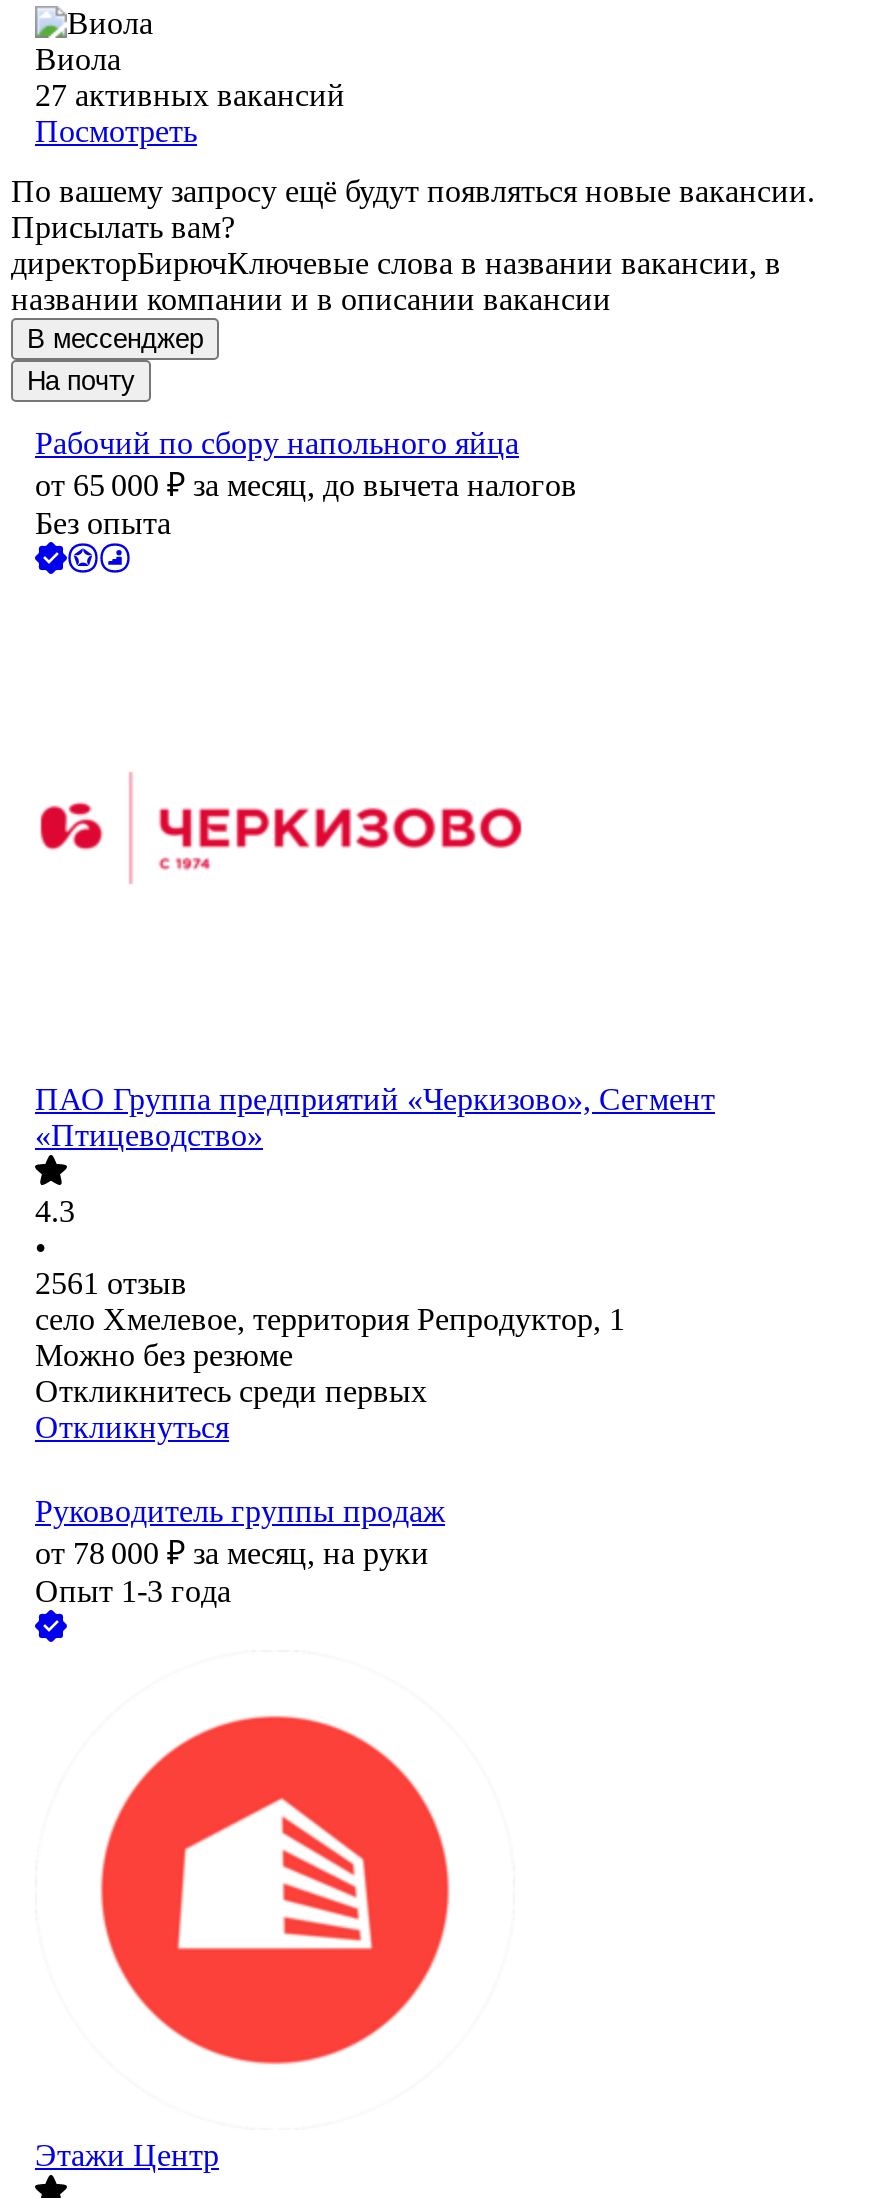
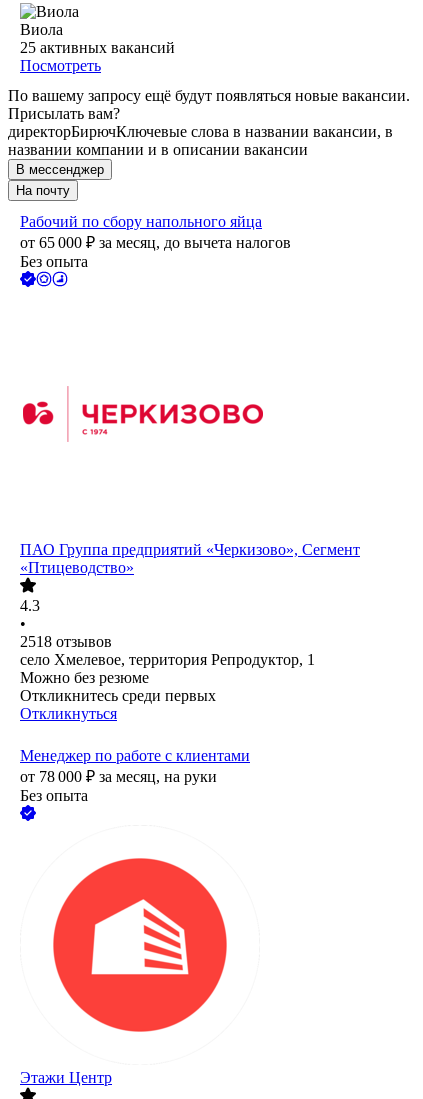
[35,79,345,113] 27 активных вакансий -> [20,39,175,56] 25 активных вакансий
[35,1267,187,1301] 2561 отзыв -> [20,633,112,650] 2518 отзывов
[35,1495,445,1529] Руководитель группы продаж -> [20,747,250,764] Менеджер по работе с клиентами
[35,1575,231,1609] Опыт 1-3 года -> [20,787,88,804] Без опыта

